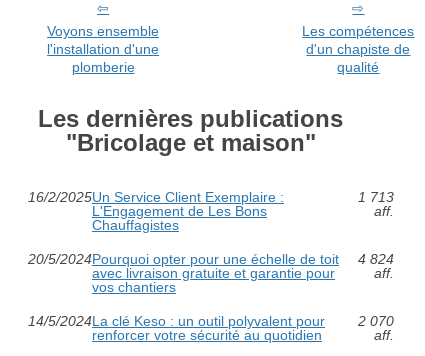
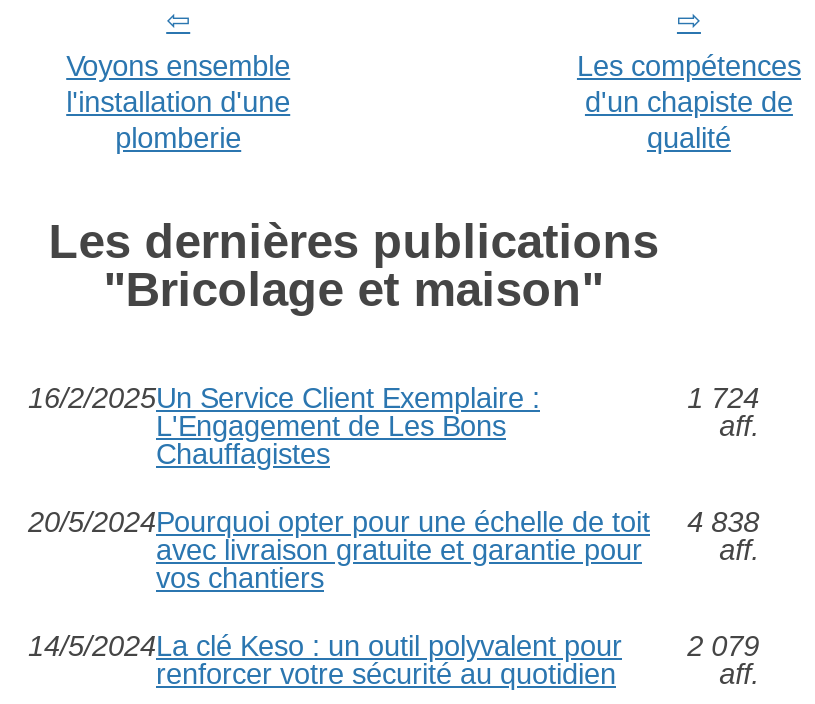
[358,189,394,205] 1 713 -> [687,382,759,414] 1 724
[28,251,394,267] 20/5/2024Pourquoi opter pour une échelle de toit 4 824 -> [28,506,759,538] 20/5/2024Pourquoi opter pour une échelle de toit 4 838
[358,313,394,329] 2 070 -> [687,630,759,662] 2 079

